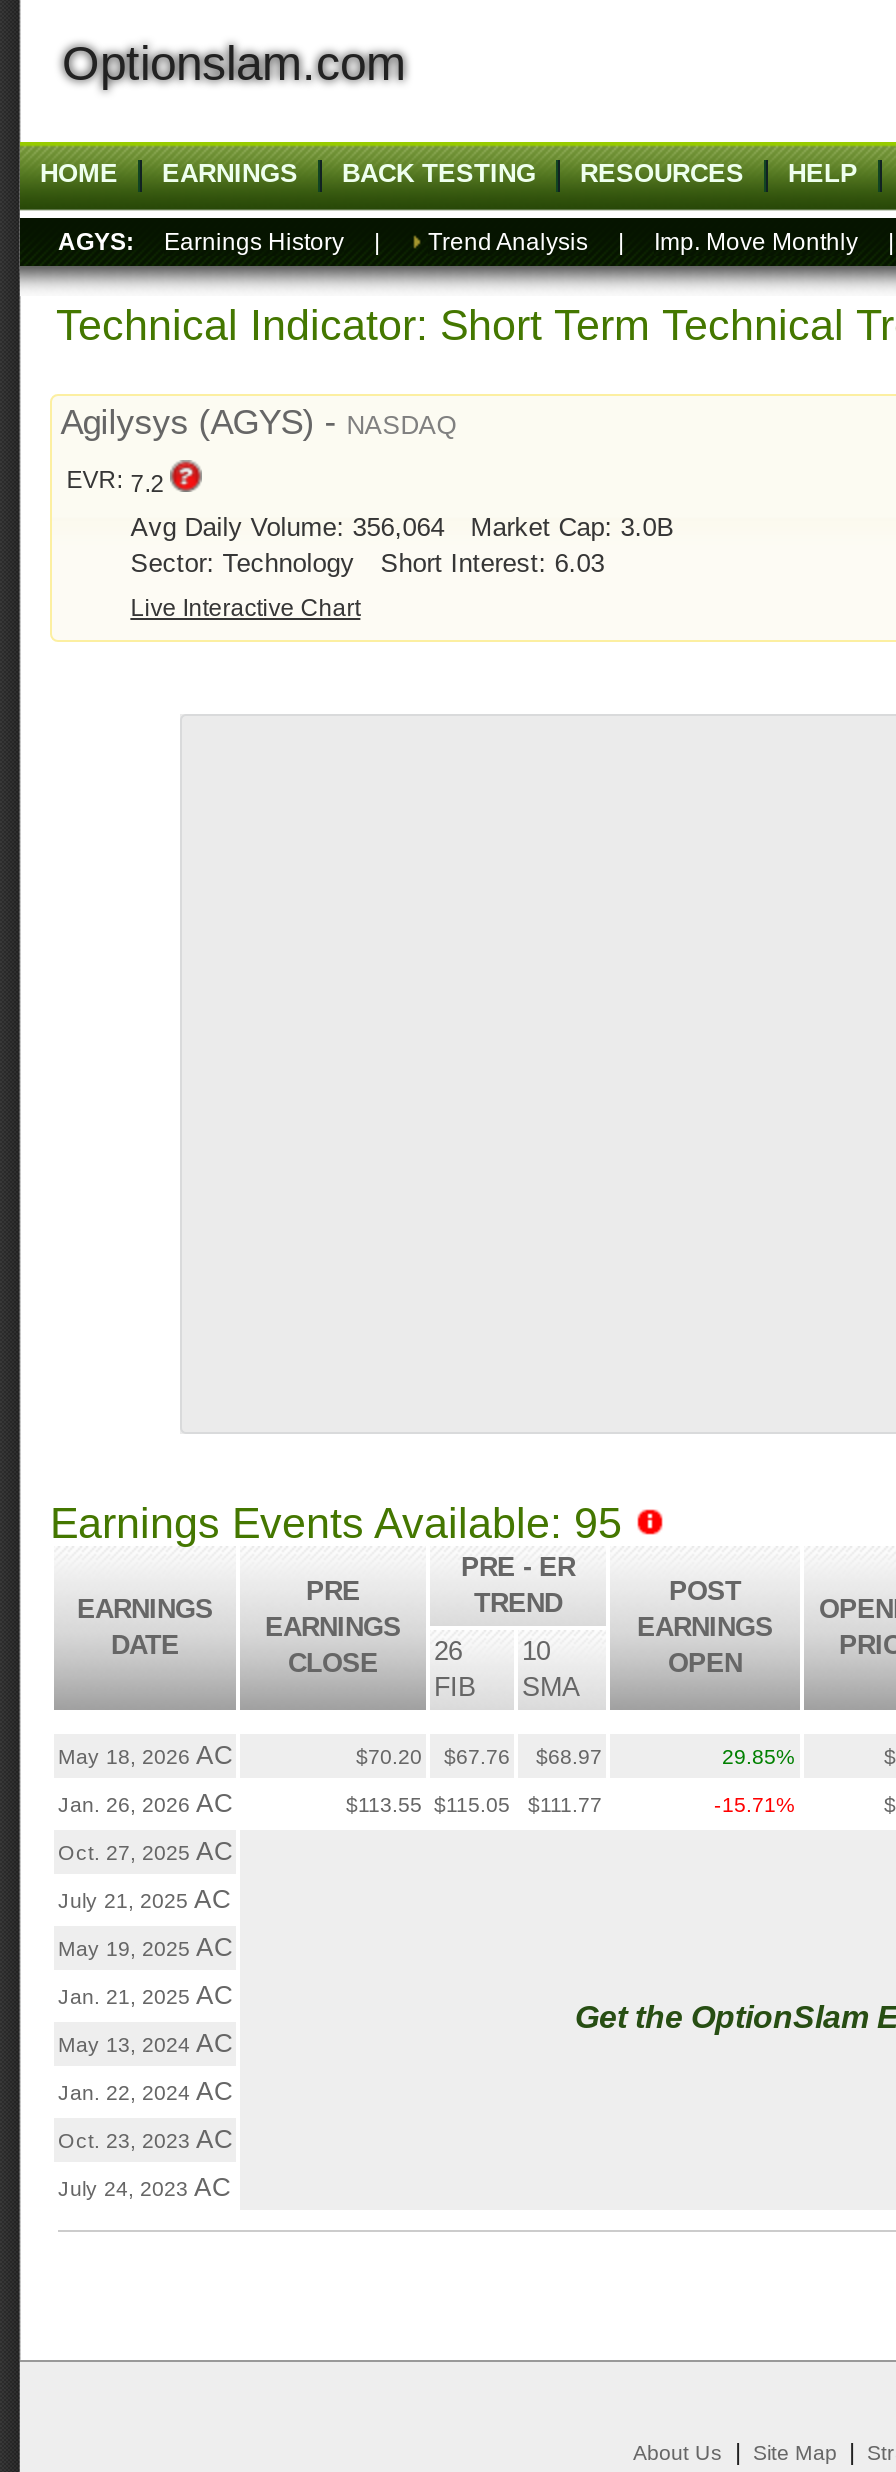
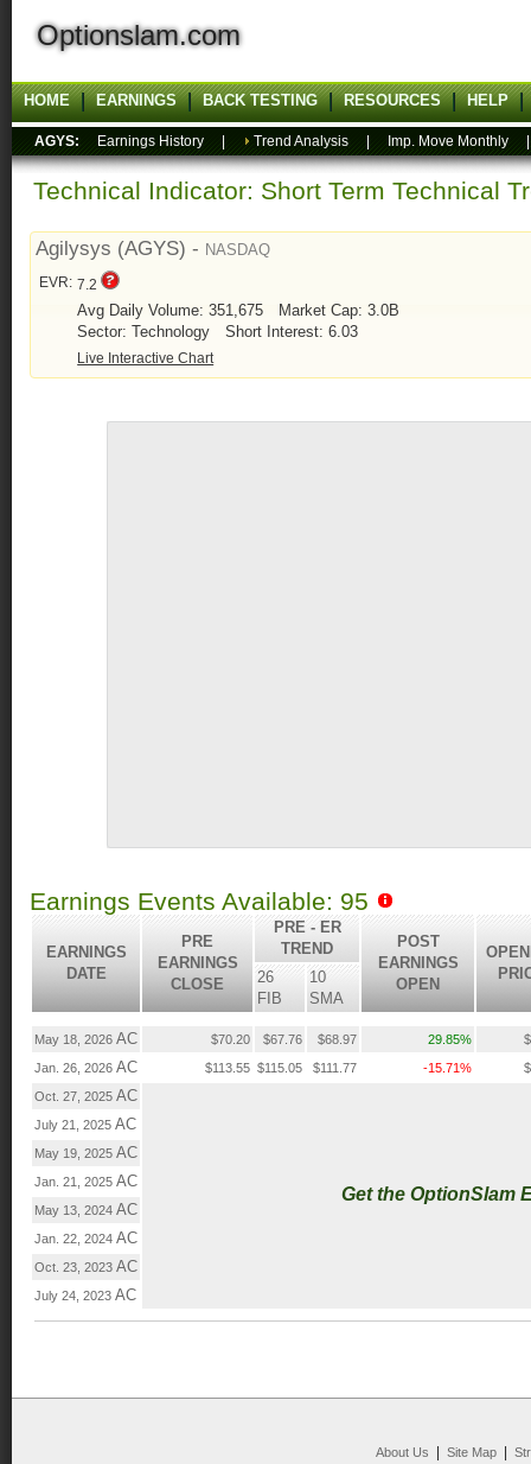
[130,512,674,542] Avg Daily Volume: 356,064 Market Cap: 3.0B -> [77,302,400,319] Avg Daily Volume: 351,675 Market Cap: 3.0B

